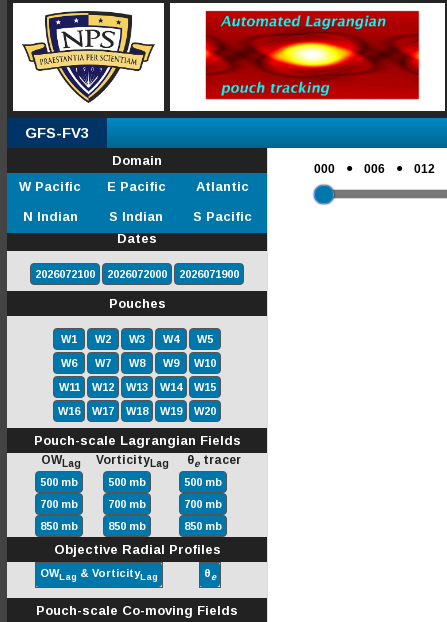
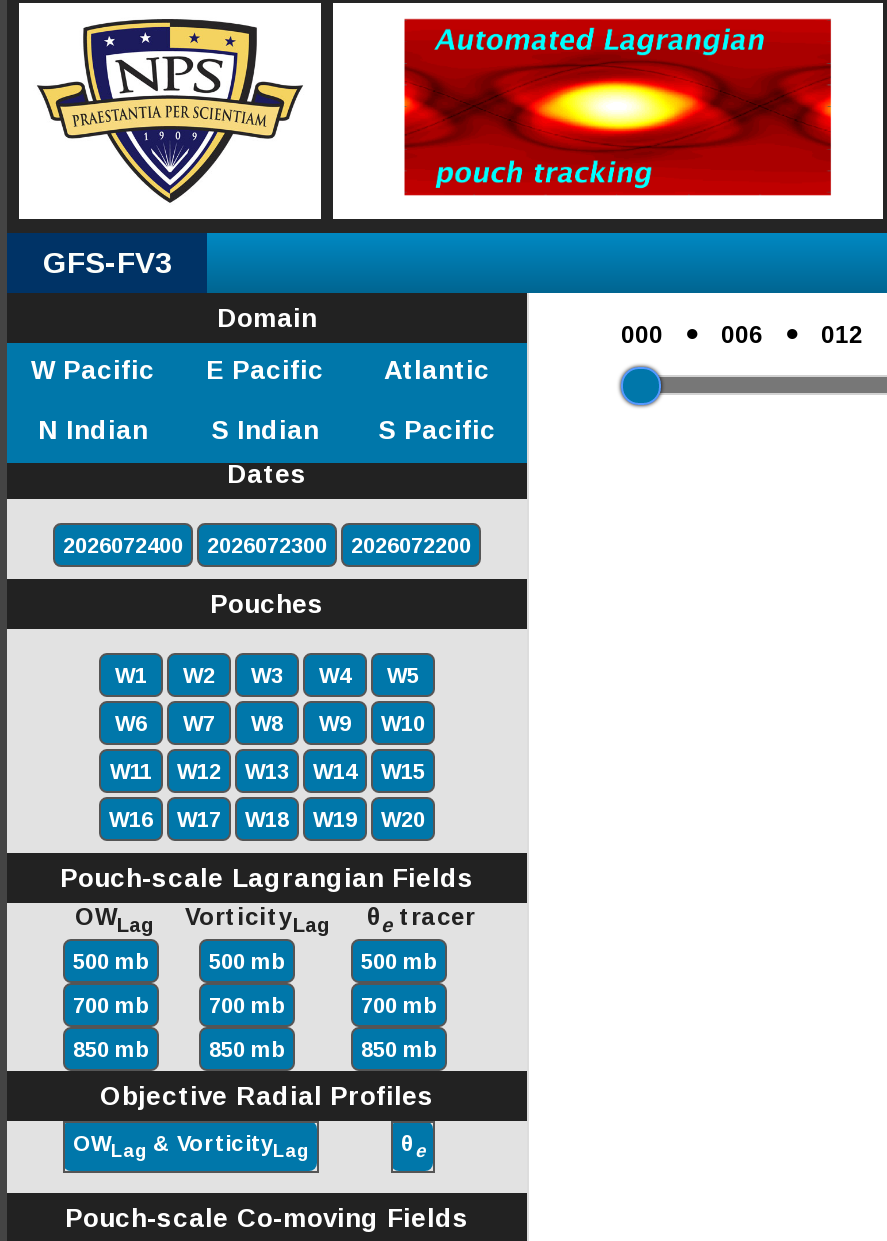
[35,268,95,280] 2026072100 -> [63,533,183,557] 2026072400
[107,268,167,280] 2026072000 -> [207,533,327,557] 2026072300
[179,268,239,280] 2026071900 -> [351,533,471,557] 2026072200

